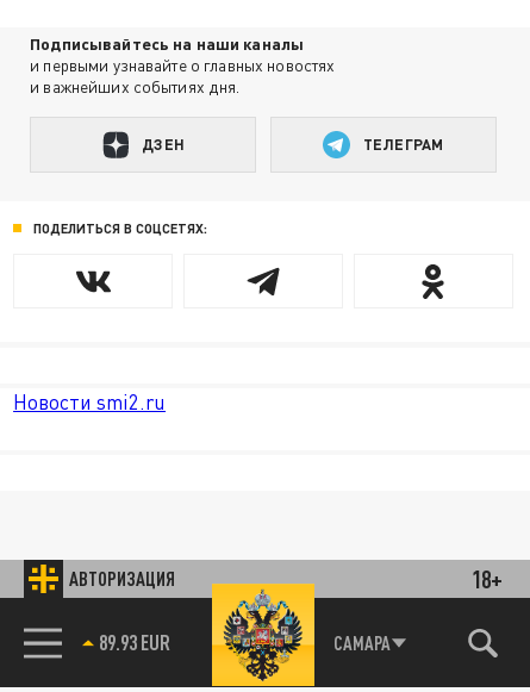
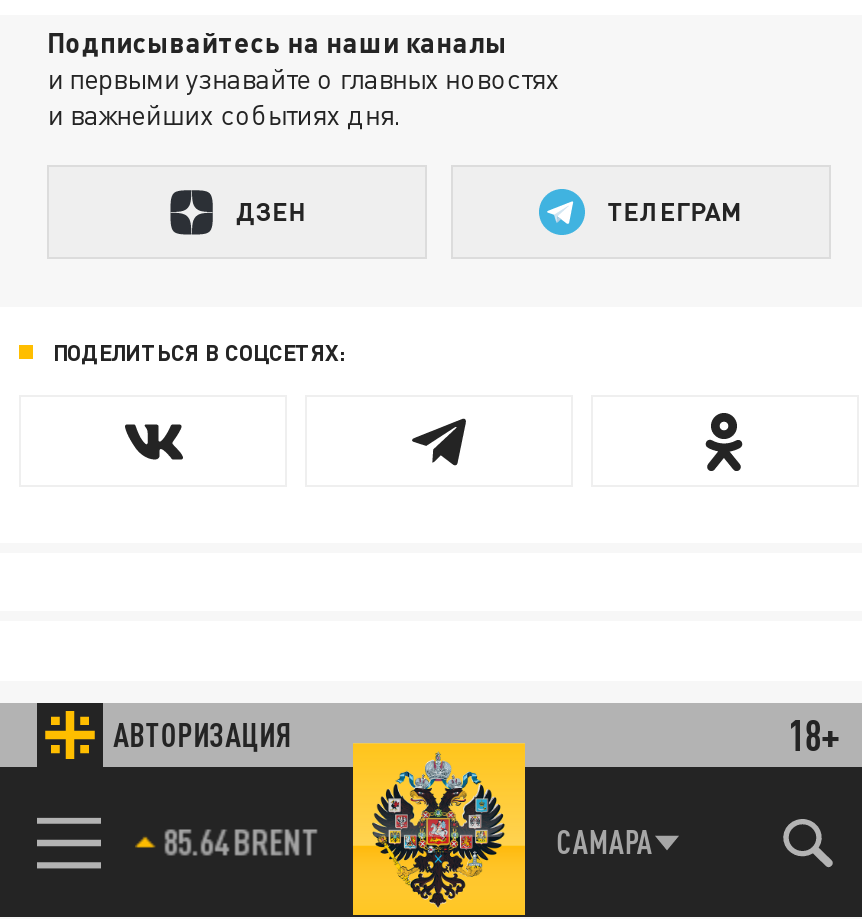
[13,390,166,415] Новости smi2.ru -> none
[98,629,170,655] 89.93 EUR -> [162,818,318,862] 85.64 BRENT

